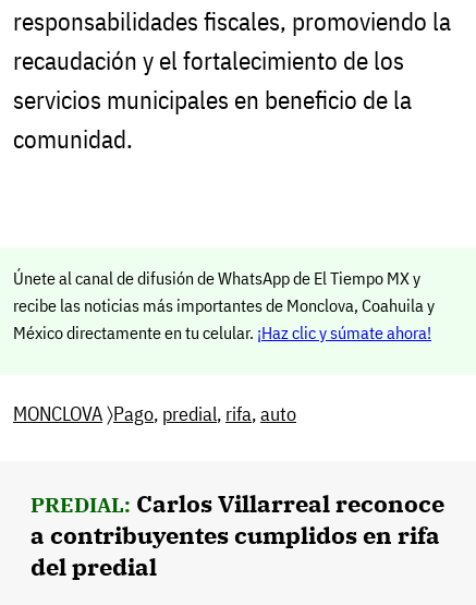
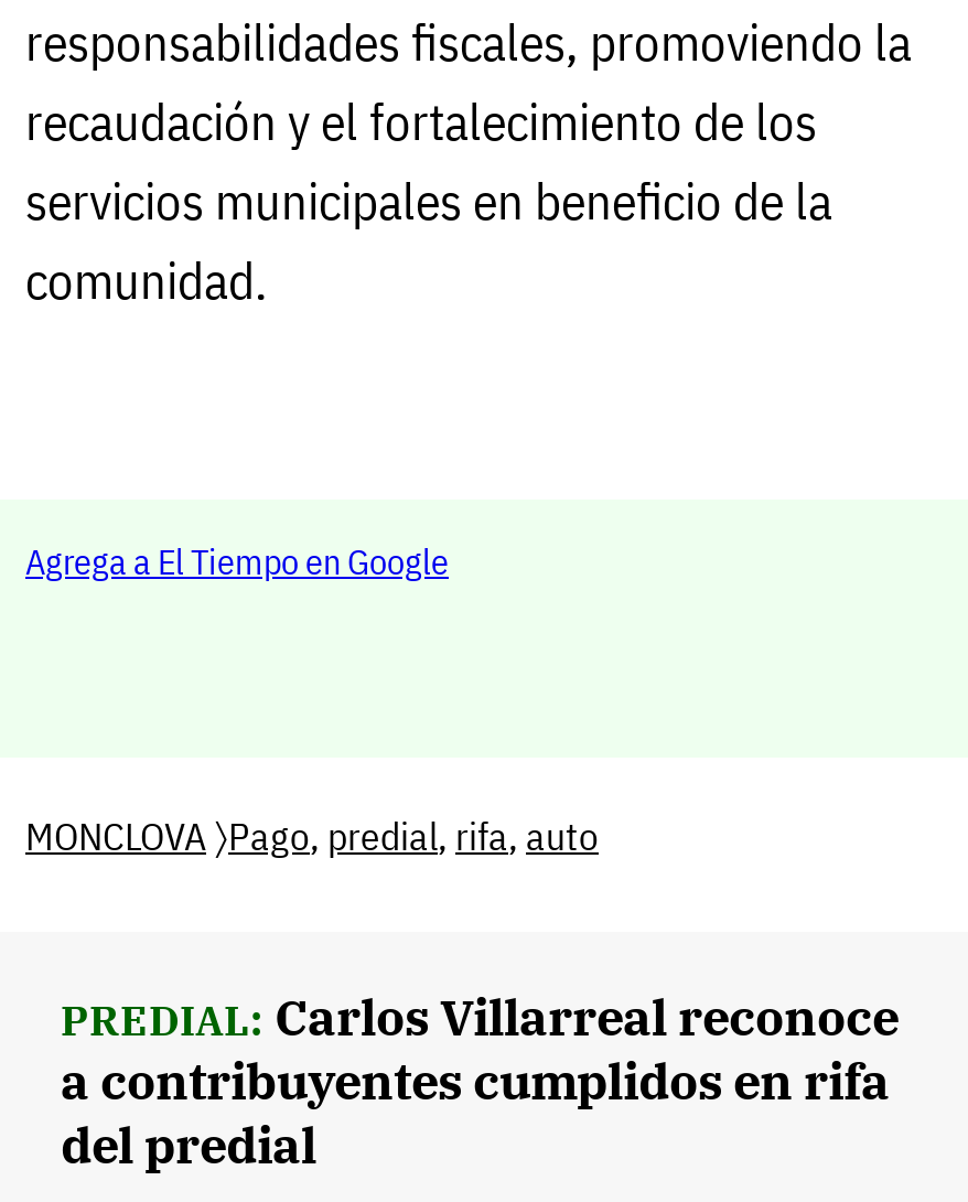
[13,268,435,344] Únete al canal de difusión de WhatsApp de El Tiempo MX y | recibe las noticias más importantes de Monclova, Coahuila y | México directamente en tu celular. ¡Haz clic y súmate ahora! -> [25,540,449,584] Agrega a El Tiempo en Google

